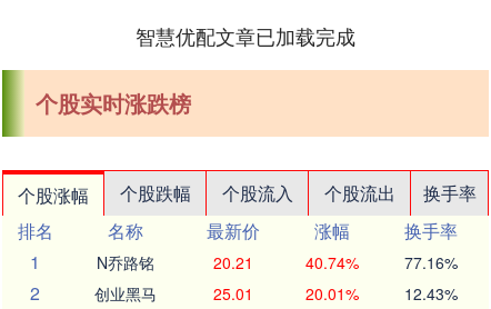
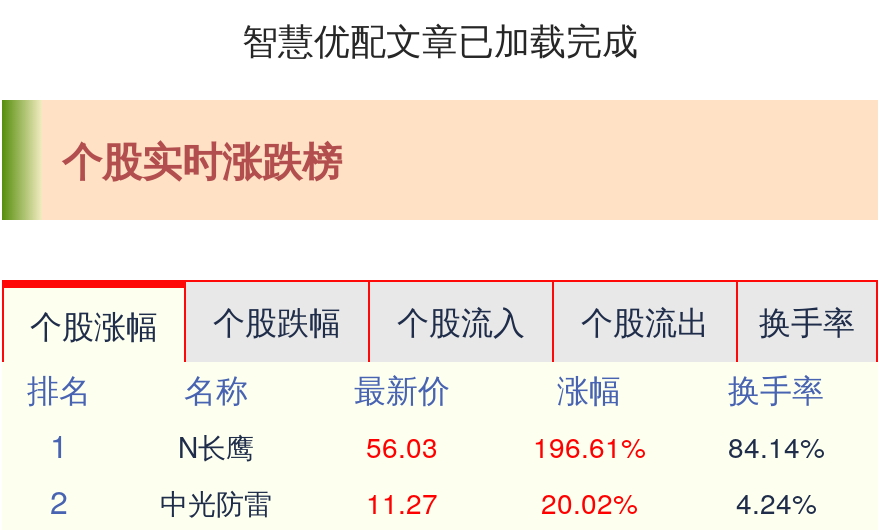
[97,251,457,273] N乔路铭 | 20.21 | 40.74% | 77.16% -> [178,426,824,466] N长鹰 | 56.03 | 196.61% | 84.14%
[94,282,457,305] 创业黑马 | 25.01 | 20.01% | 12.43% -> [160,482,816,522] 中光防雷 | 11.27 | 20.02% | 4.24%

